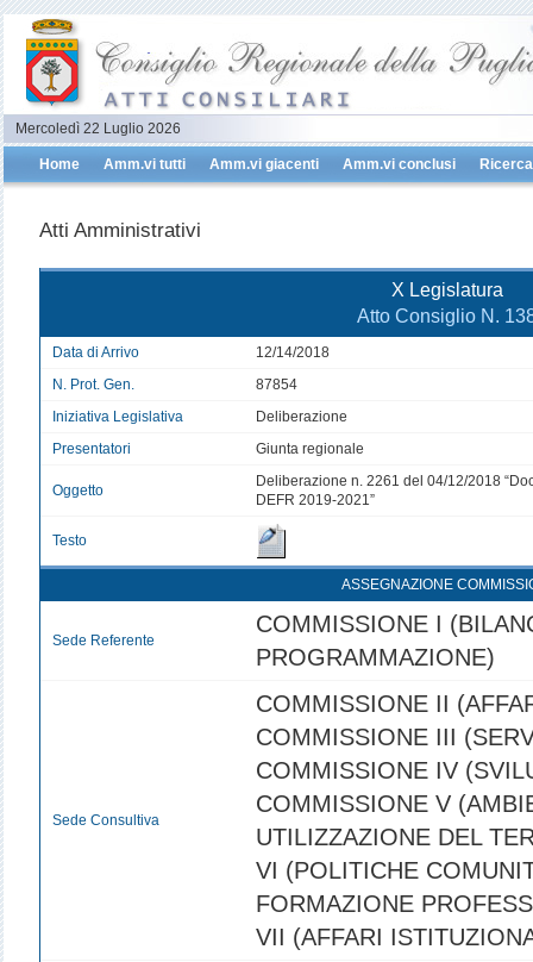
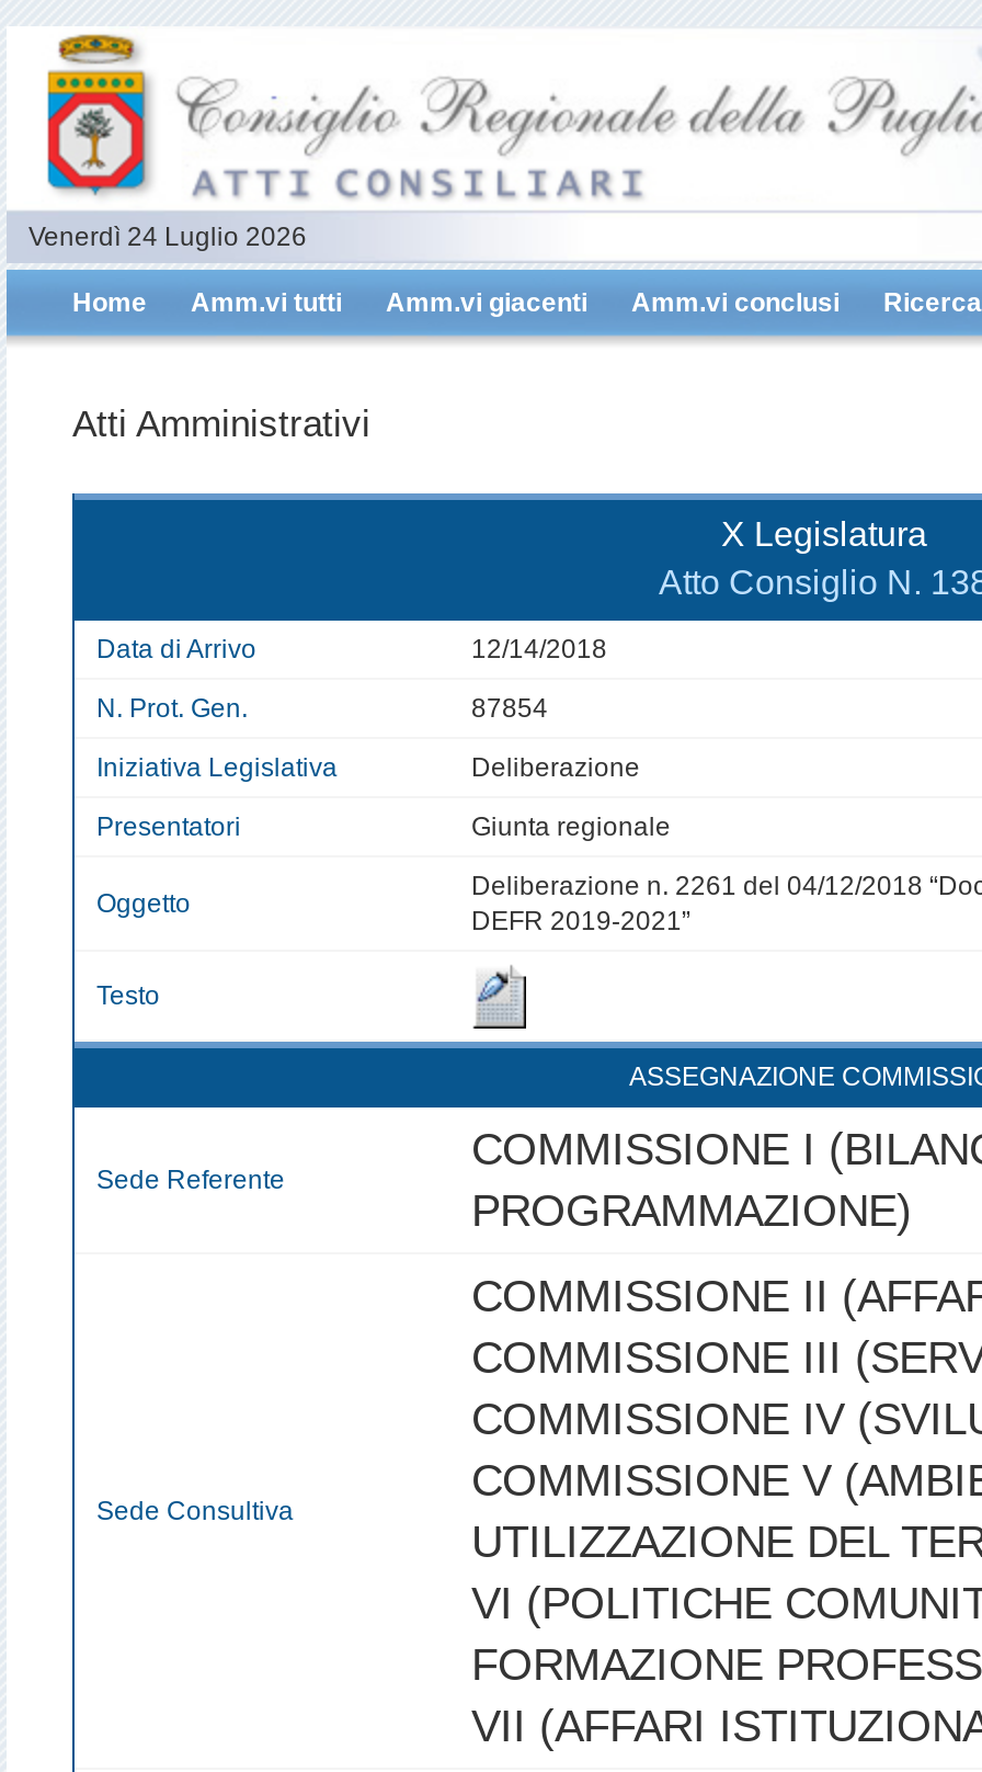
[15,120,181,137] Mercoledì 22 Luglio 2026 -> [28,222,307,252] Venerdì 24 Luglio 2026

